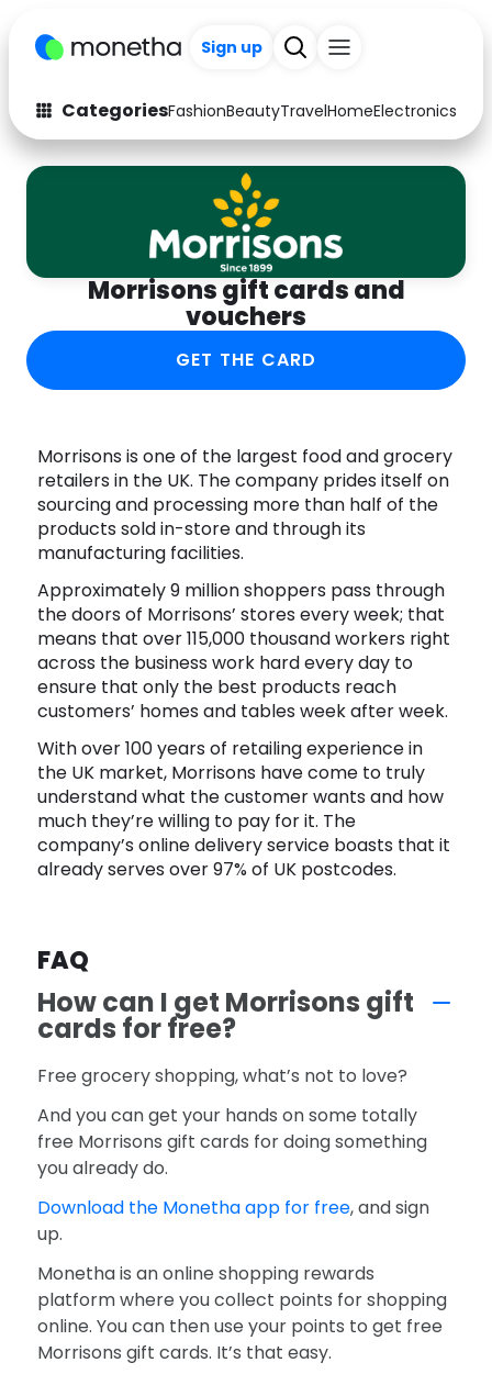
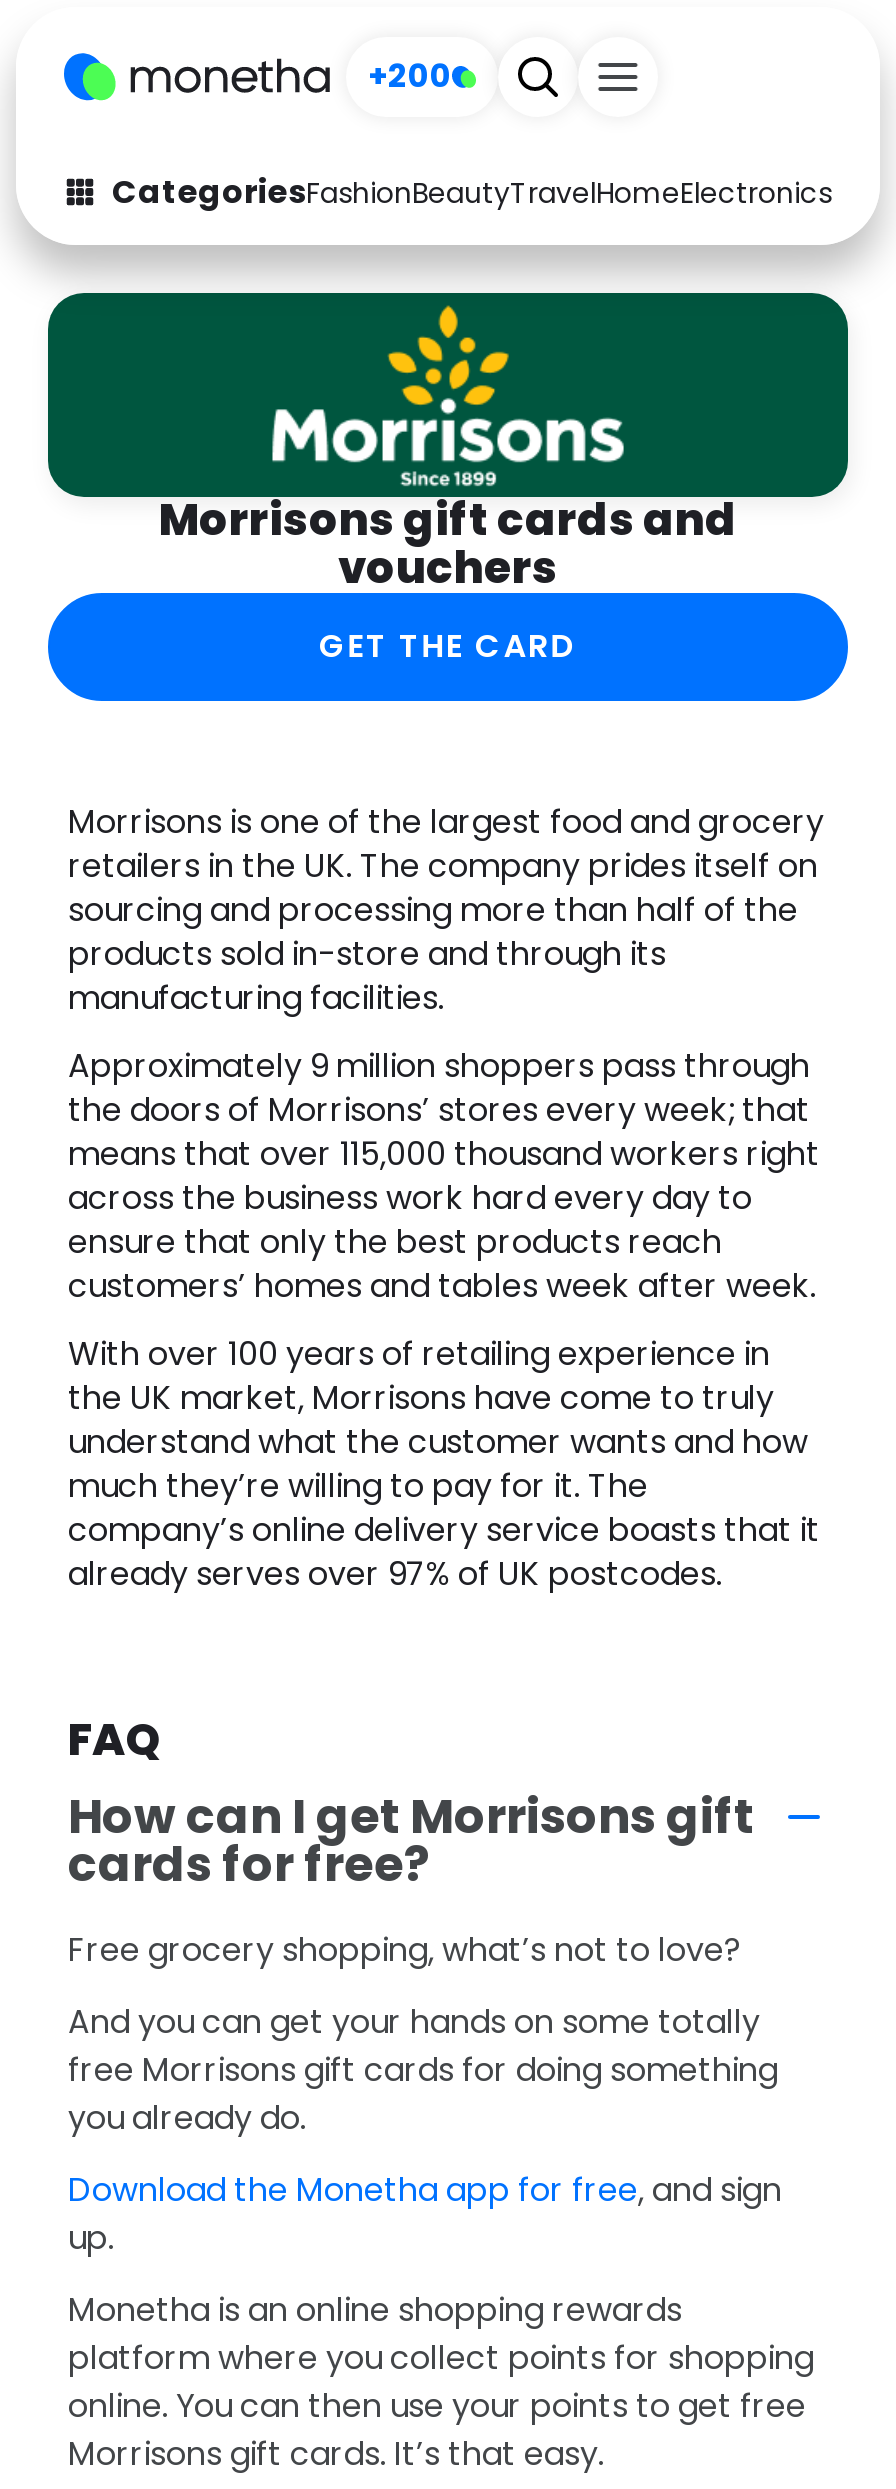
[201,36,262,58] Sign up -> [368,53,452,99] +200

